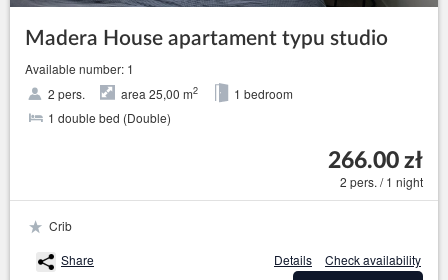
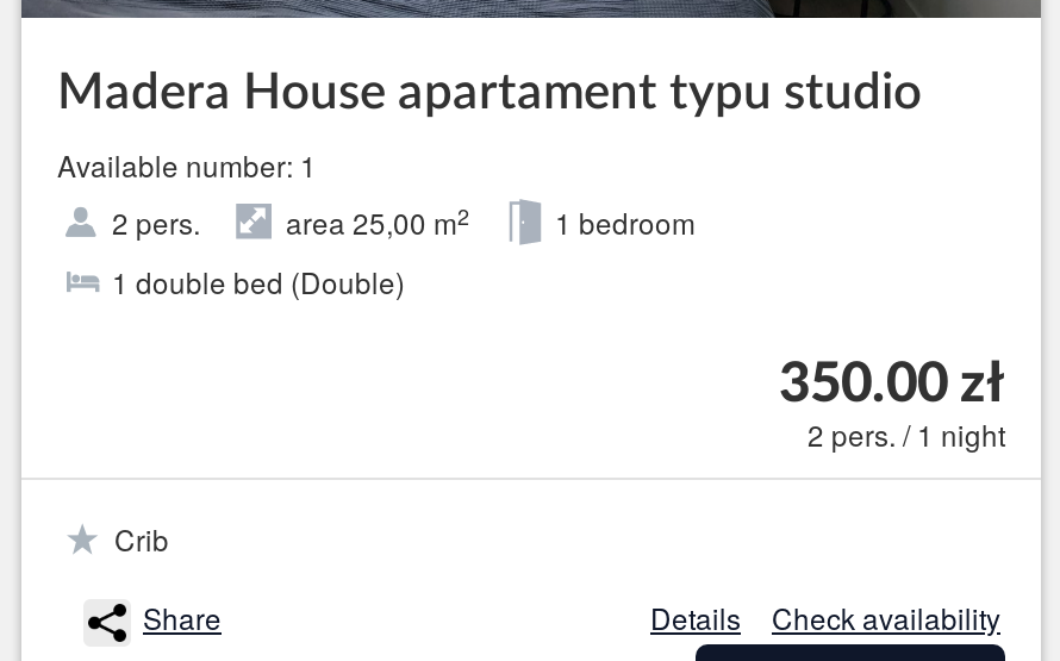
[328,149,423,173] 266.00 zł -> [779,356,1005,413] 350.00 zł

